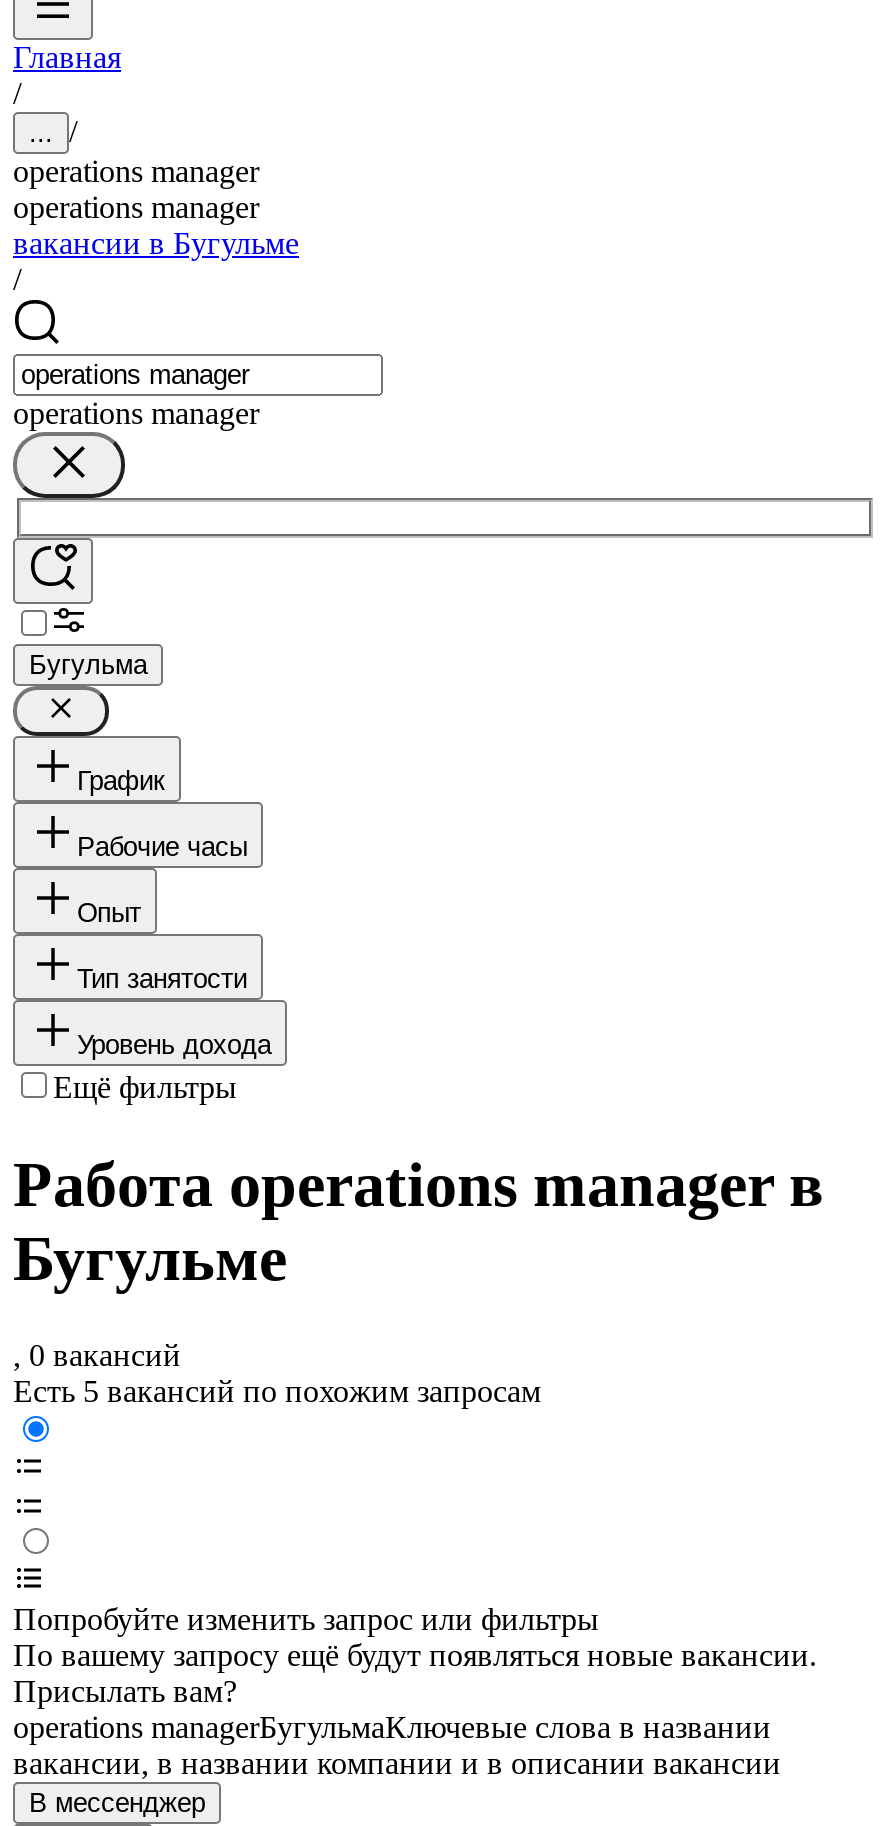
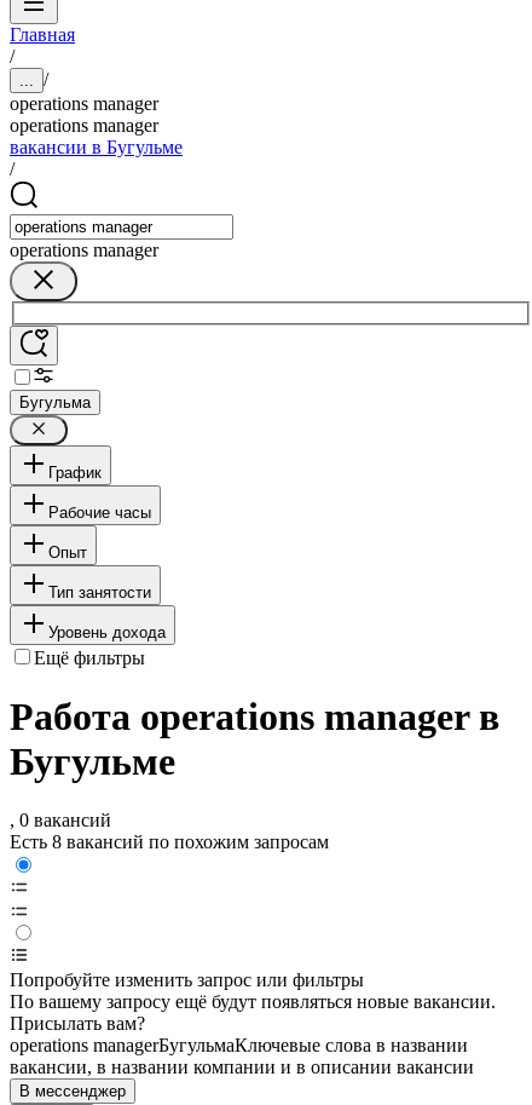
[13,1375,541,1409] Есть 5 вакансий по похожим запросам -> [10,832,329,853] Есть 8 вакансий по похожим запросам

